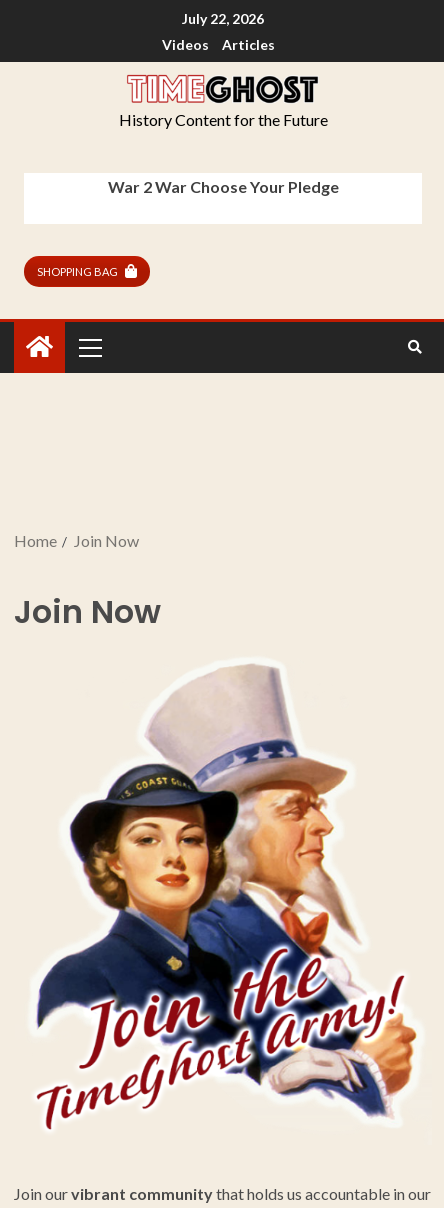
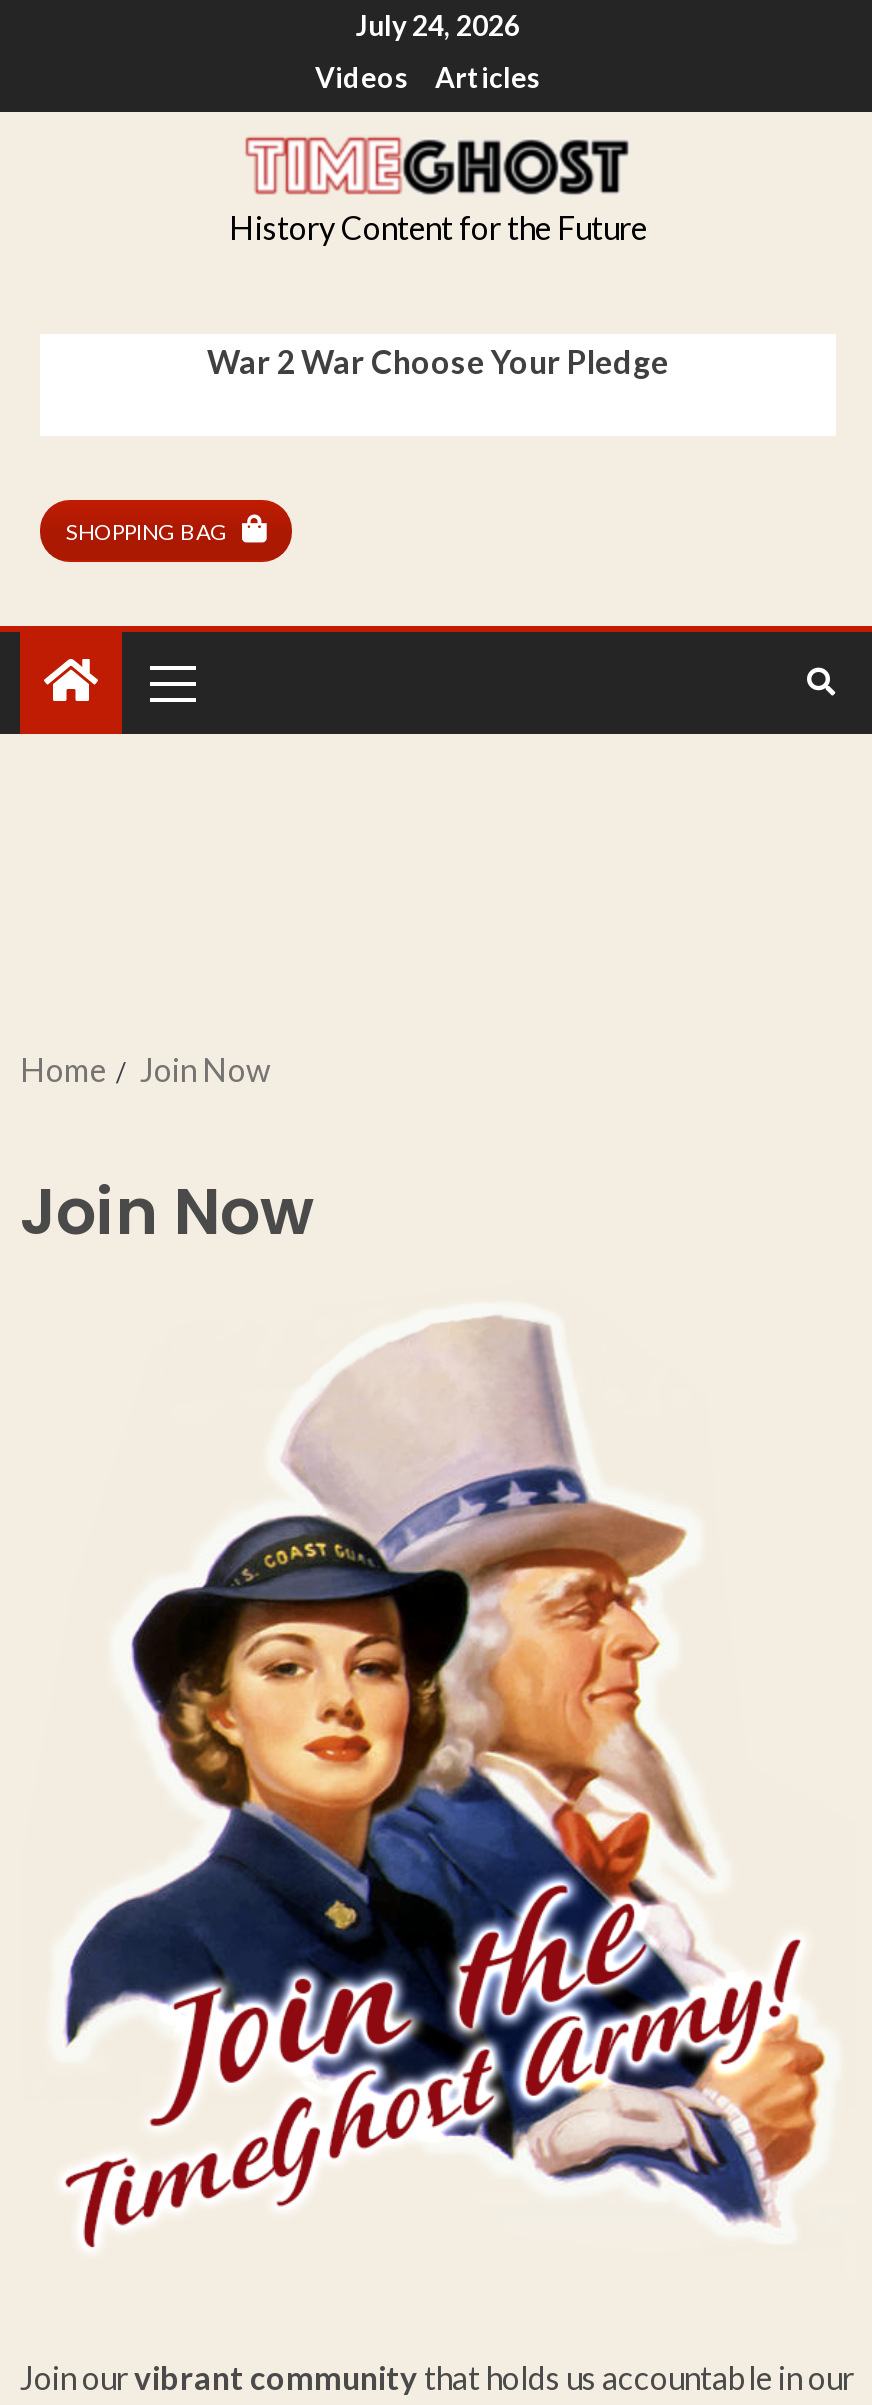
[182,10,264,27] July 22, 2026 -> [356,9,520,43] July 24, 2026

